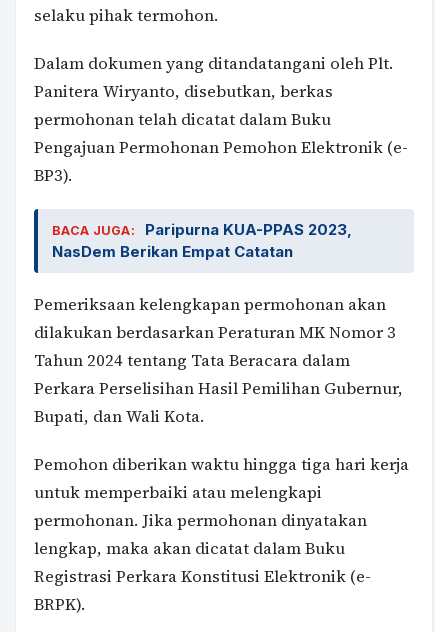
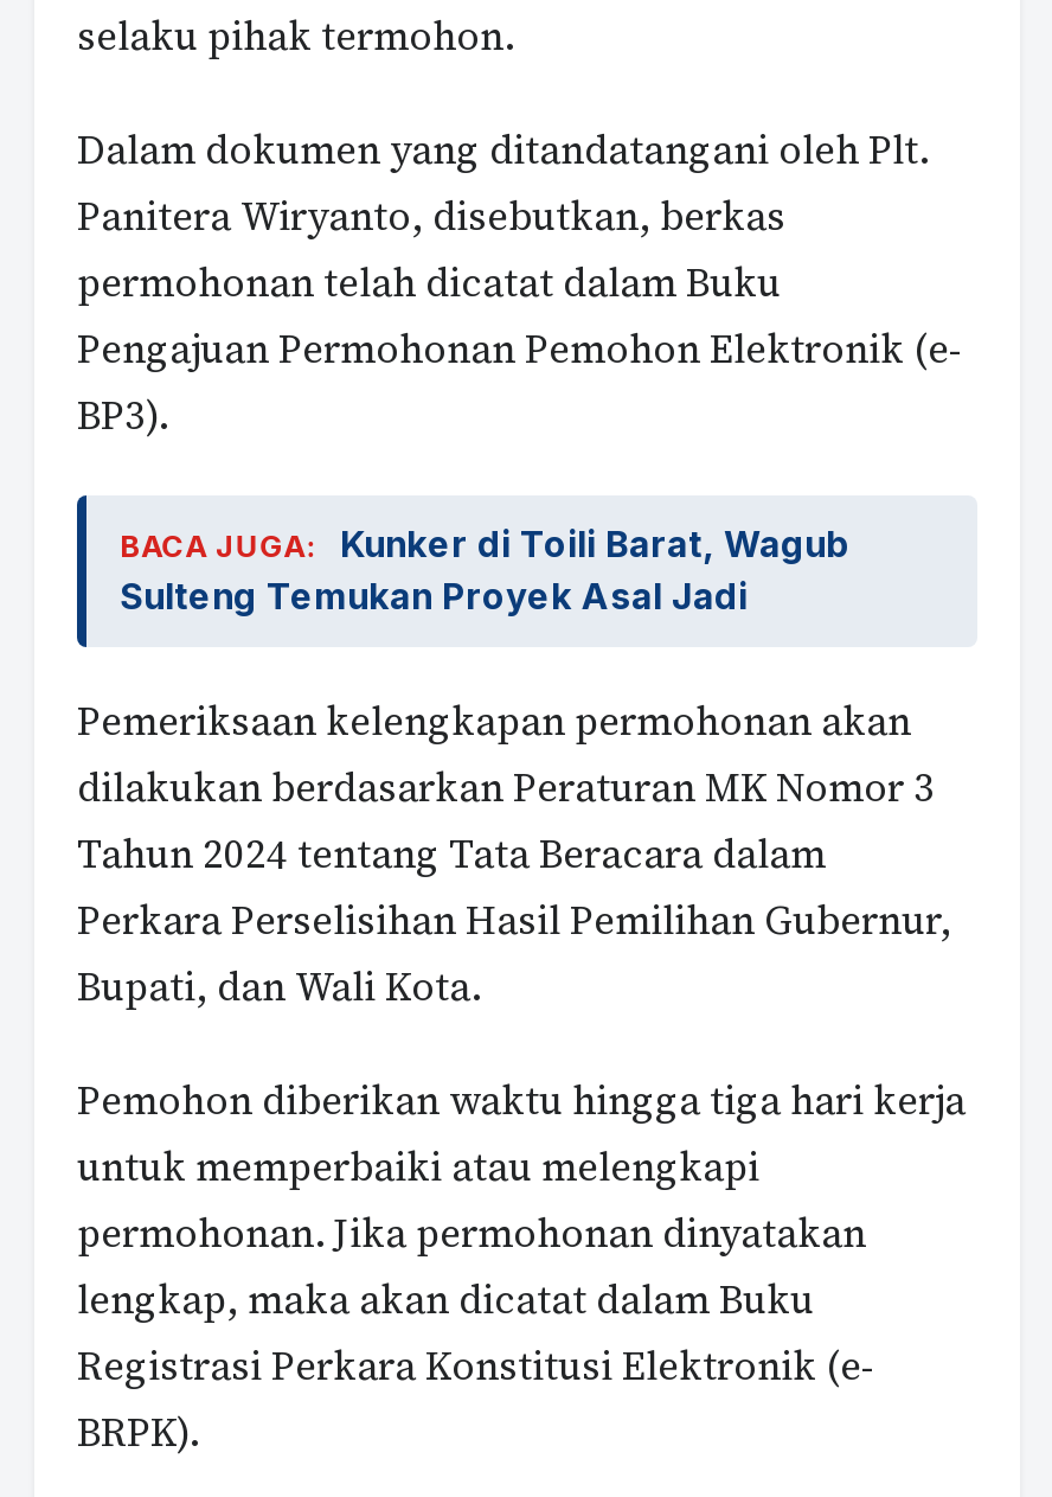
[52,220,352,261] Paripurna KUA-PPAS 2023, | NasDem Berikan Empat Catatan -> [120,522,849,620] Kunker di Toili Barat, Wagub | Sulteng Temukan Proyek Asal Jadi

